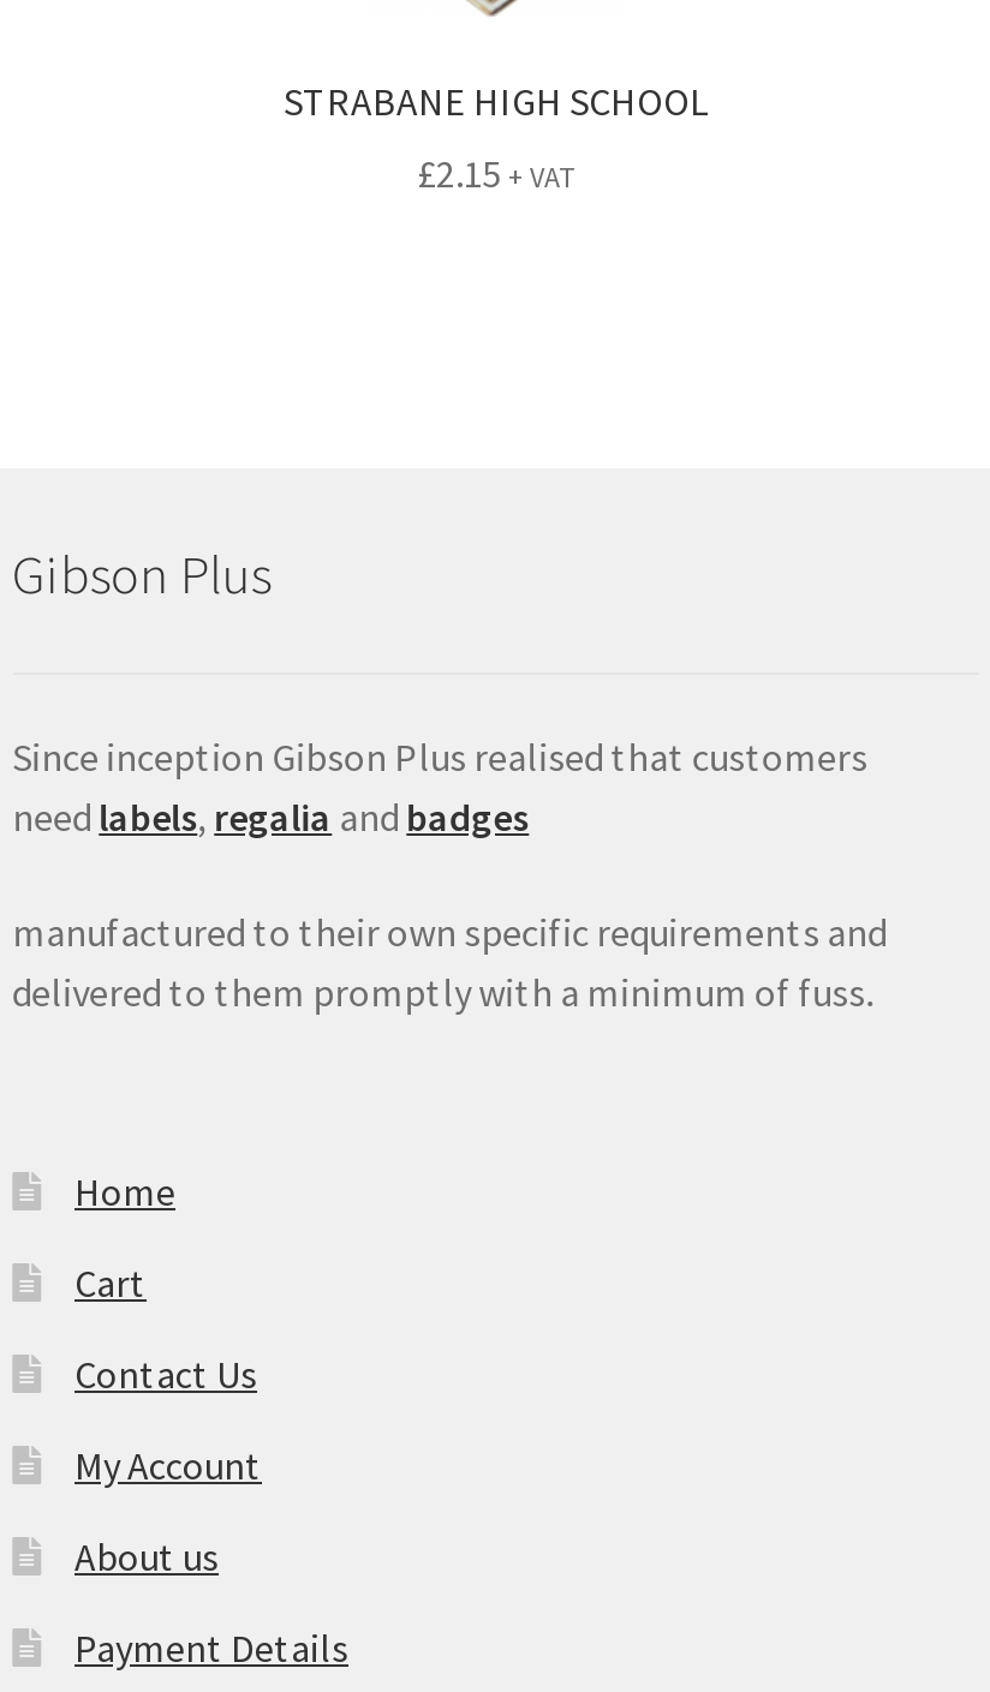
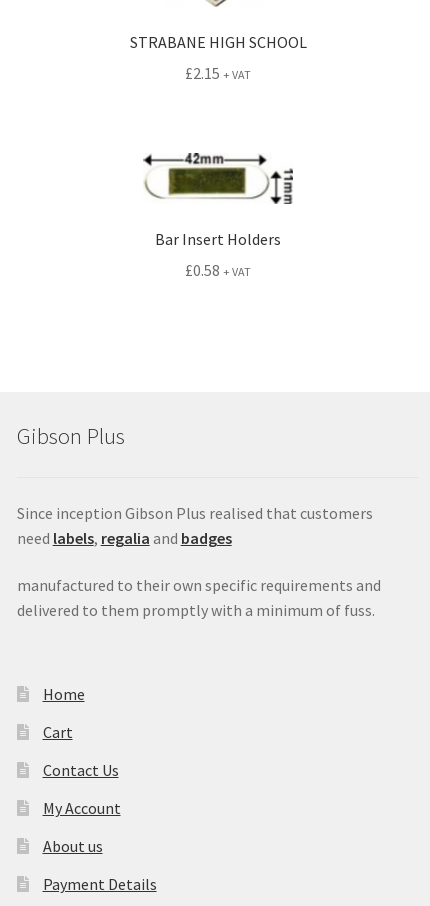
none -> [142,152,294,280] [image] | Bar Insert Holders | £0.58 + VAT

